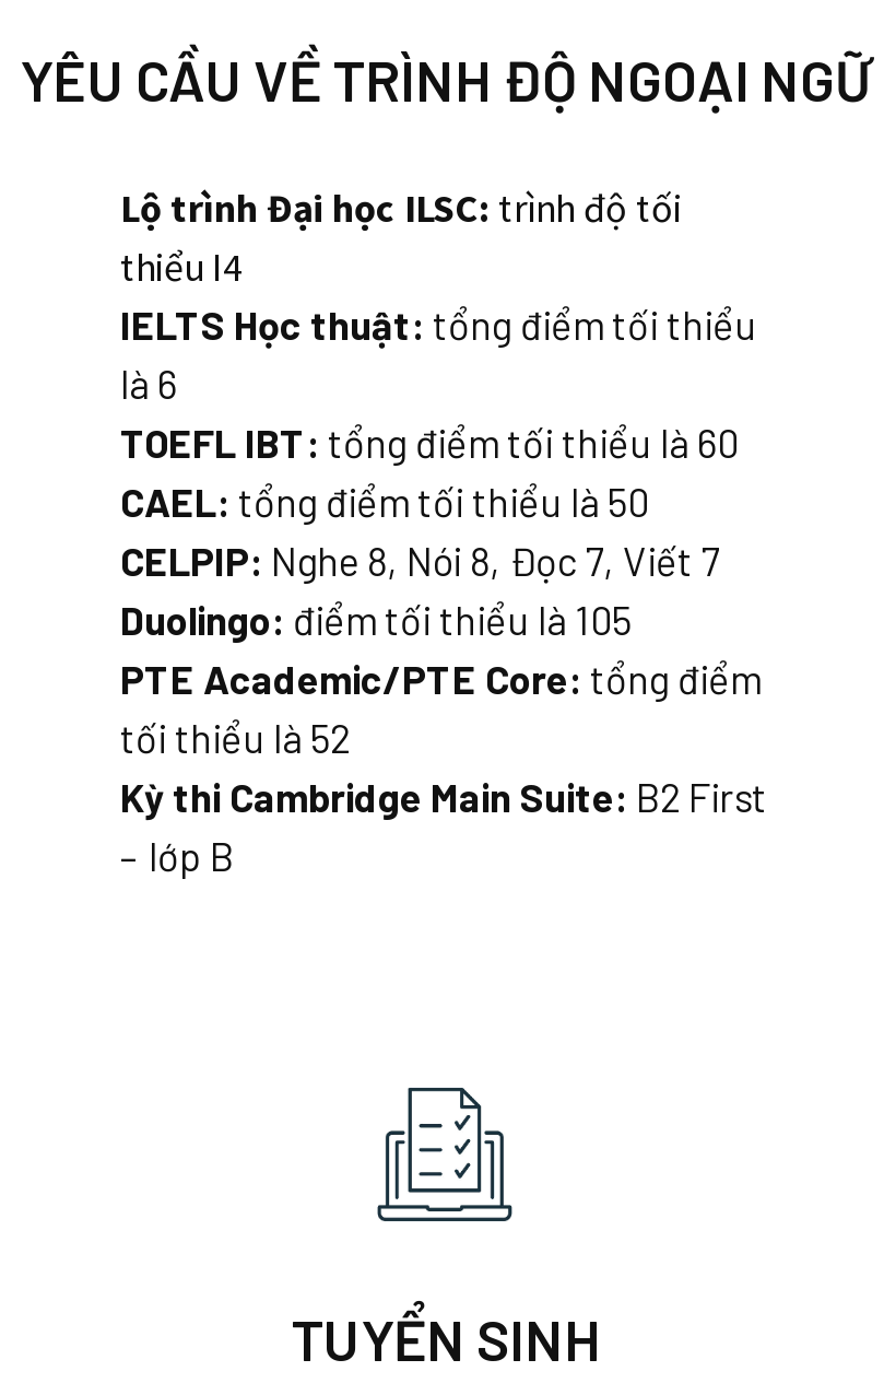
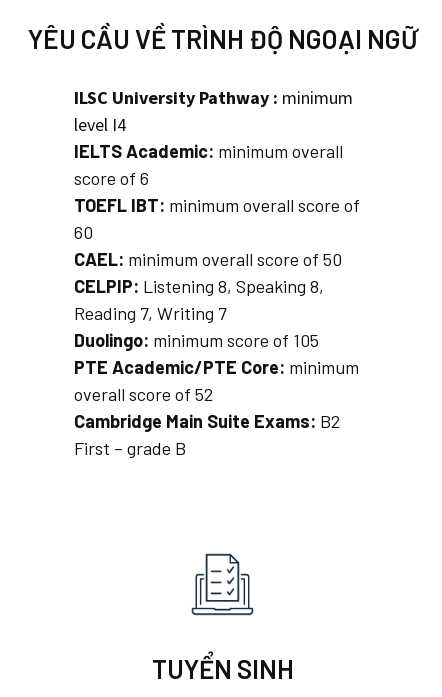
[120,183,767,880] Lộ trình Đại học ILSC: trình độ tối | thiểu I4 | IELTS Học thuật: tổng điểm tối thiểu | là 6 | TOEFL IBT: tổng điểm tối thiểu là 60 | CAEL: tổng điểm tối thiểu là 50 | CELPIP: Nghe 8, Nói 8, Đọc 7, Viết 7 | Duolingo: điểm tối thiểu là 105 | PTE Academic/PTE Core: tổng điểm | tối thiểu là 52 | Kỳ thi Cambridge Main Suite: B2 First | – lớp B -> [74,86,360,459] ILSC University Pathway : minimum | level I4 | IELTS Academic: minimum overall | score of 6 | TOEFL IBT: minimum overall score of | 60 | CAEL: minimum overall score of 50 | CELPIP: Listening 8, Speaking 8, | Reading 7, Writing 7 | Duolingo: minimum score of 105 | PTE Academic/PTE Core: minimum | overall score of 52 | Cambridge Main Suite Exams: B2 | First – grade B

